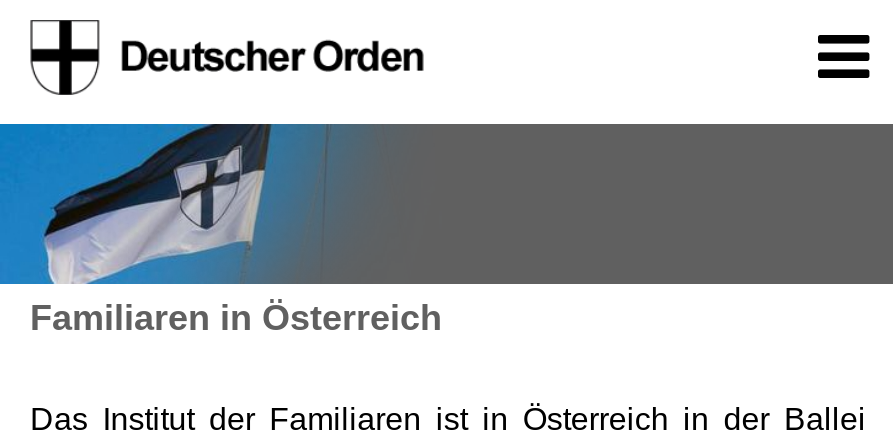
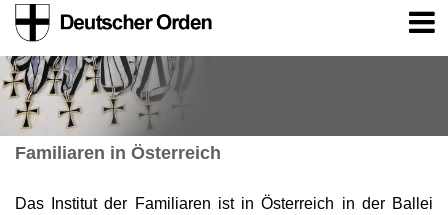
[6,122,356,286] [image] -> [3,55,183,136] [image]

